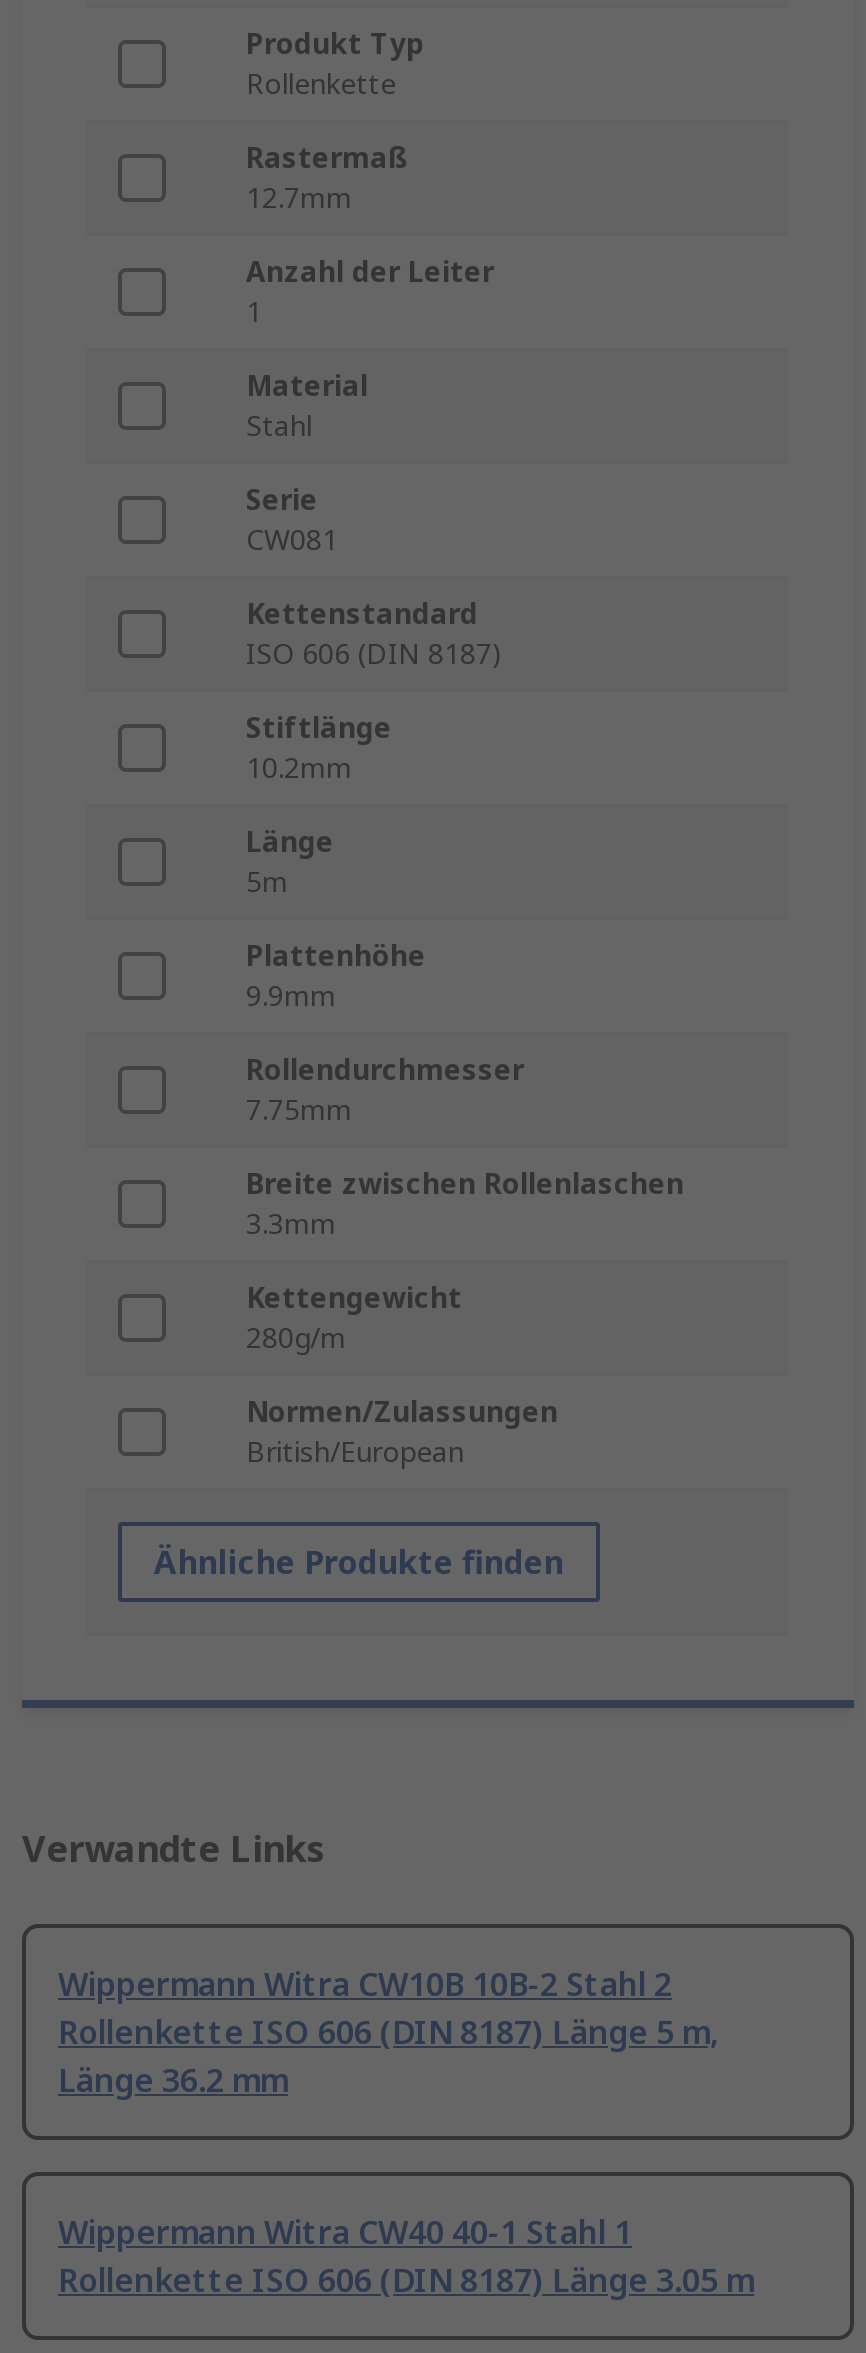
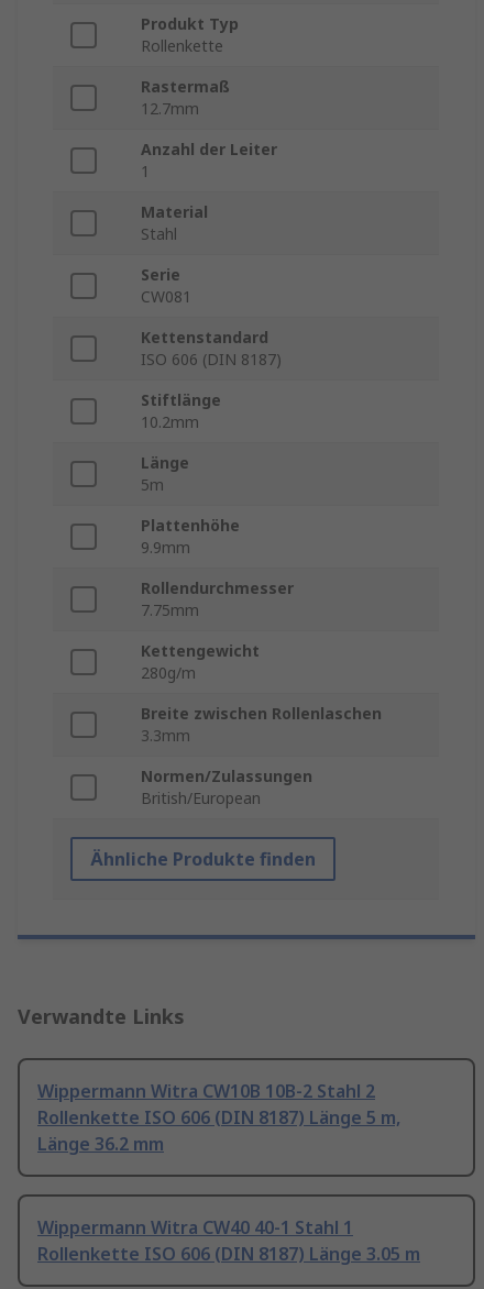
moved [246,1165,684,1243] -> [141,703,382,746]: Breite zwischen Rollenlaschen | 3.3mm
moved [246,1279,462,1357] -> [141,641,260,684]: Kettengewicht | 280g/m

